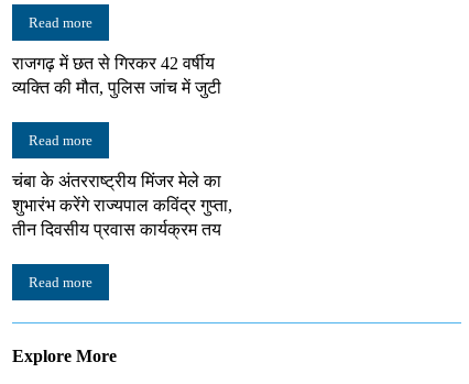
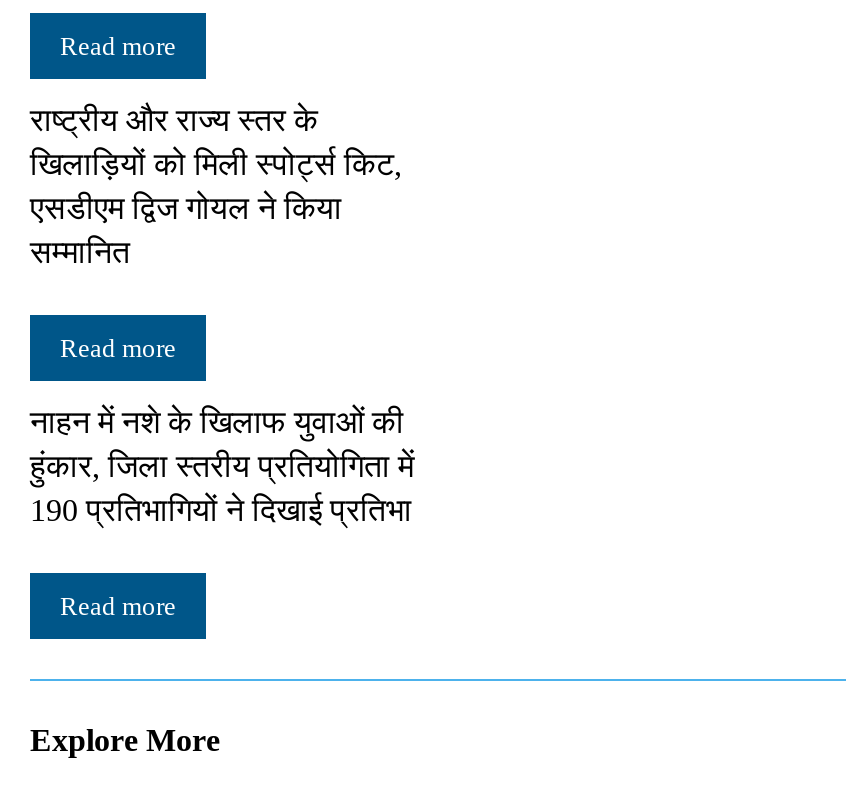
[12,54,221,97] राजगढ़ में छत से गिरकर 42 वर्षीय | व्यक्ति की मौत, पुलिस जांच में जुटी -> [30,103,402,269] राष्ट्रीय और राज्य स्तर के | खिलाड़ियों को मिली स्पोर्ट्स किट, | एसडीएम द्विज गोयल ने किया | सम्मानित
[12,171,232,239] चंबा के अंतरराष्ट्रीय मिंजर मेले का | शुभारंभ करेंगे राज्यपाल कविंद्र गुप्ता, | तीन दिवसीय प्रवास कार्यक्रम तय -> [30,405,414,527] नाहन में नशे के खिलाफ युवाओं की | हुंकार, जिला स्तरीय प्रतियोगिता में | 190 प्रतिभागियों ने दिखाई प्रतिभा

